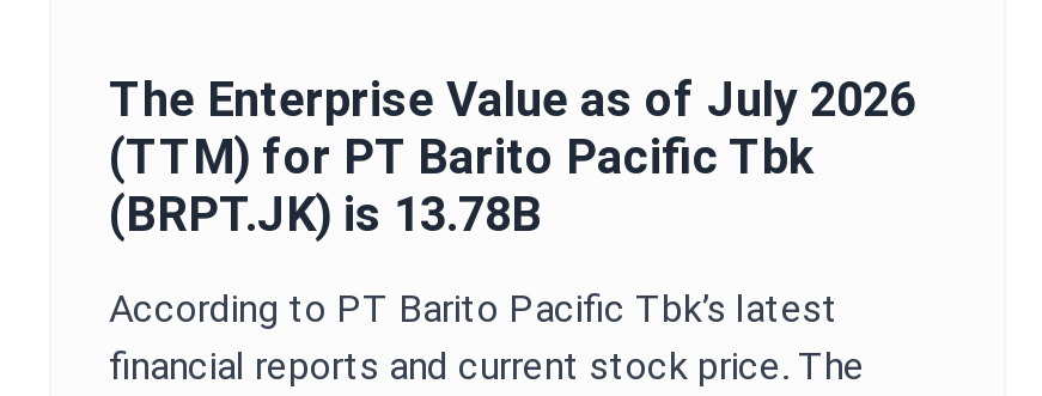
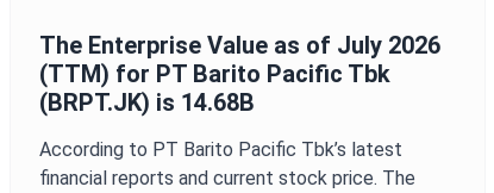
[109,185,542,243] (BRPT.JK) is 13.78B -> [39,88,255,117] (BRPT.JK) is 14.68B

